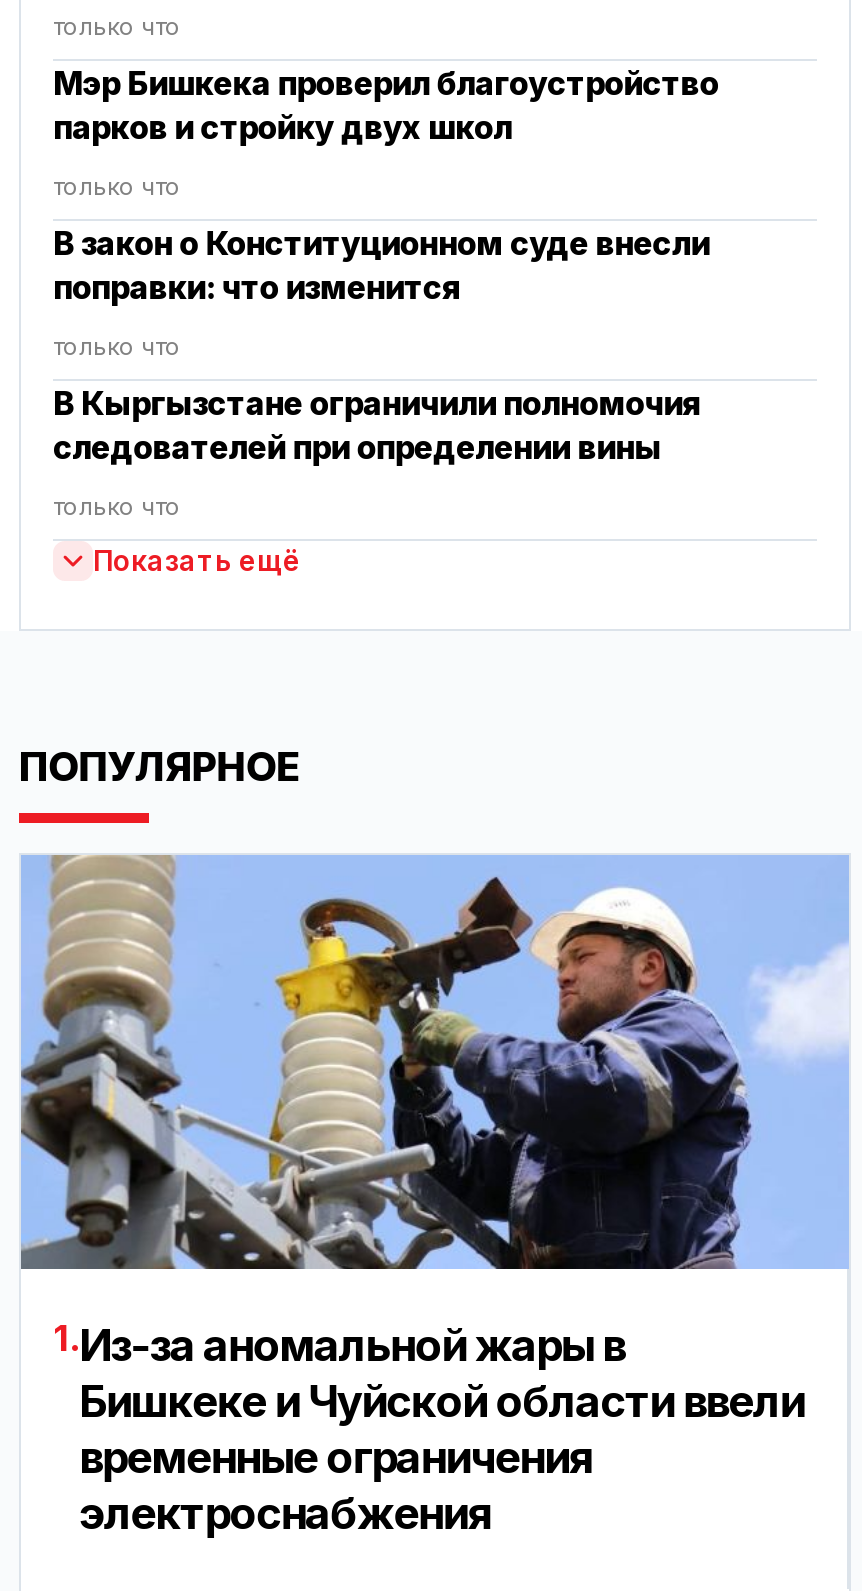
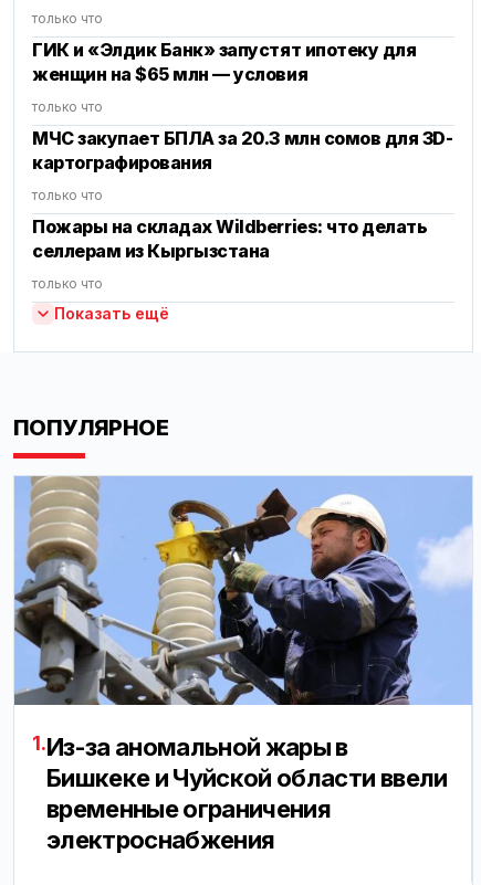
[53,64,718,148] Мэр Бишкека проверил благоустройство | парков и стройку двух школ -> [32,39,416,85] ГИК и «Элдик Банк» запустят ипотеку для | женщин на $65 млн — условия
[53,224,709,308] В закон о Конституционном суде внесли | поправки: что изменится -> [32,127,453,174] МЧС закупает БПЛА за 20.3 млн сомов для 3D- | картографирования
[53,384,701,468] В Кыргызстане ограничили полномочия | следователей при определении вины -> [32,216,427,262] Пожары на складах Wildberries: что делать | селлерам из Кыргызстана

